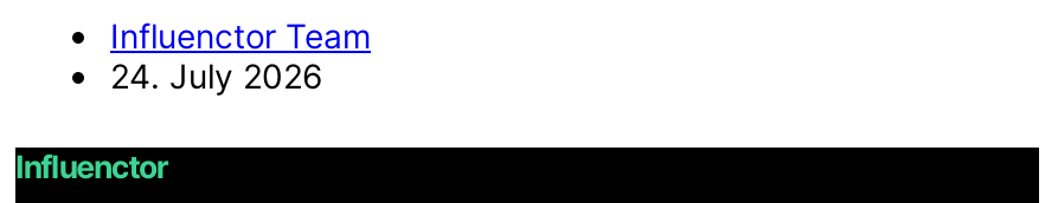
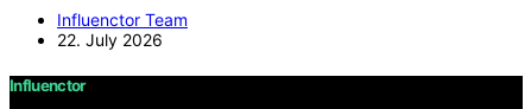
[110,55,323,95] 24. July 2026 -> [57,29,163,50] 22. July 2026

